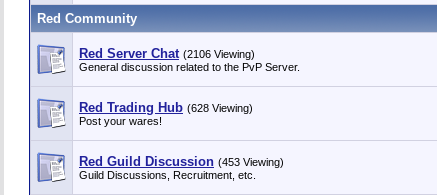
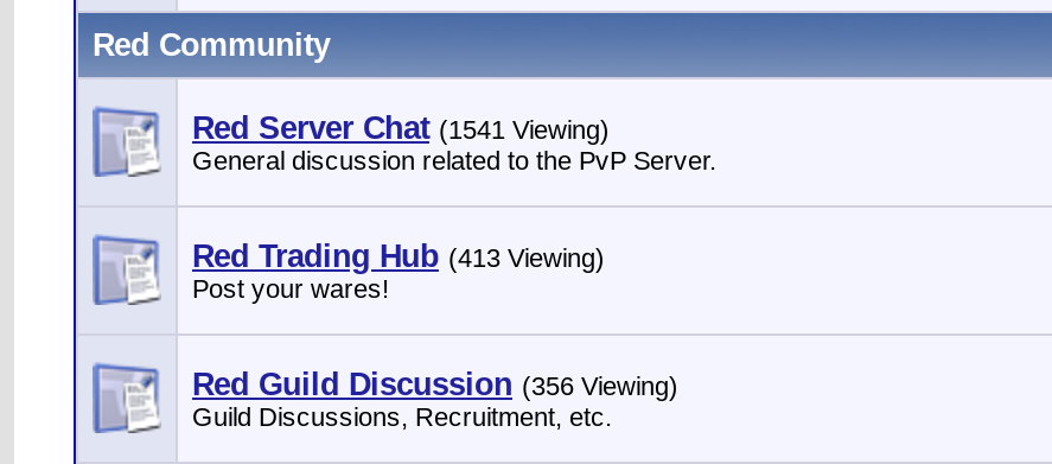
[79,46,255,61] Red Server Chat (2106 Viewing) -> [192,110,610,146] Red Server Chat (1541 Viewing)
[79,100,253,115] Red Trading Hub (628 Viewing) -> [192,239,605,274] Red Trading Hub (413 Viewing)
[79,154,284,169] Red Guild Discussion (453 Viewing) -> [192,367,678,402] Red Guild Discussion (356 Viewing)

